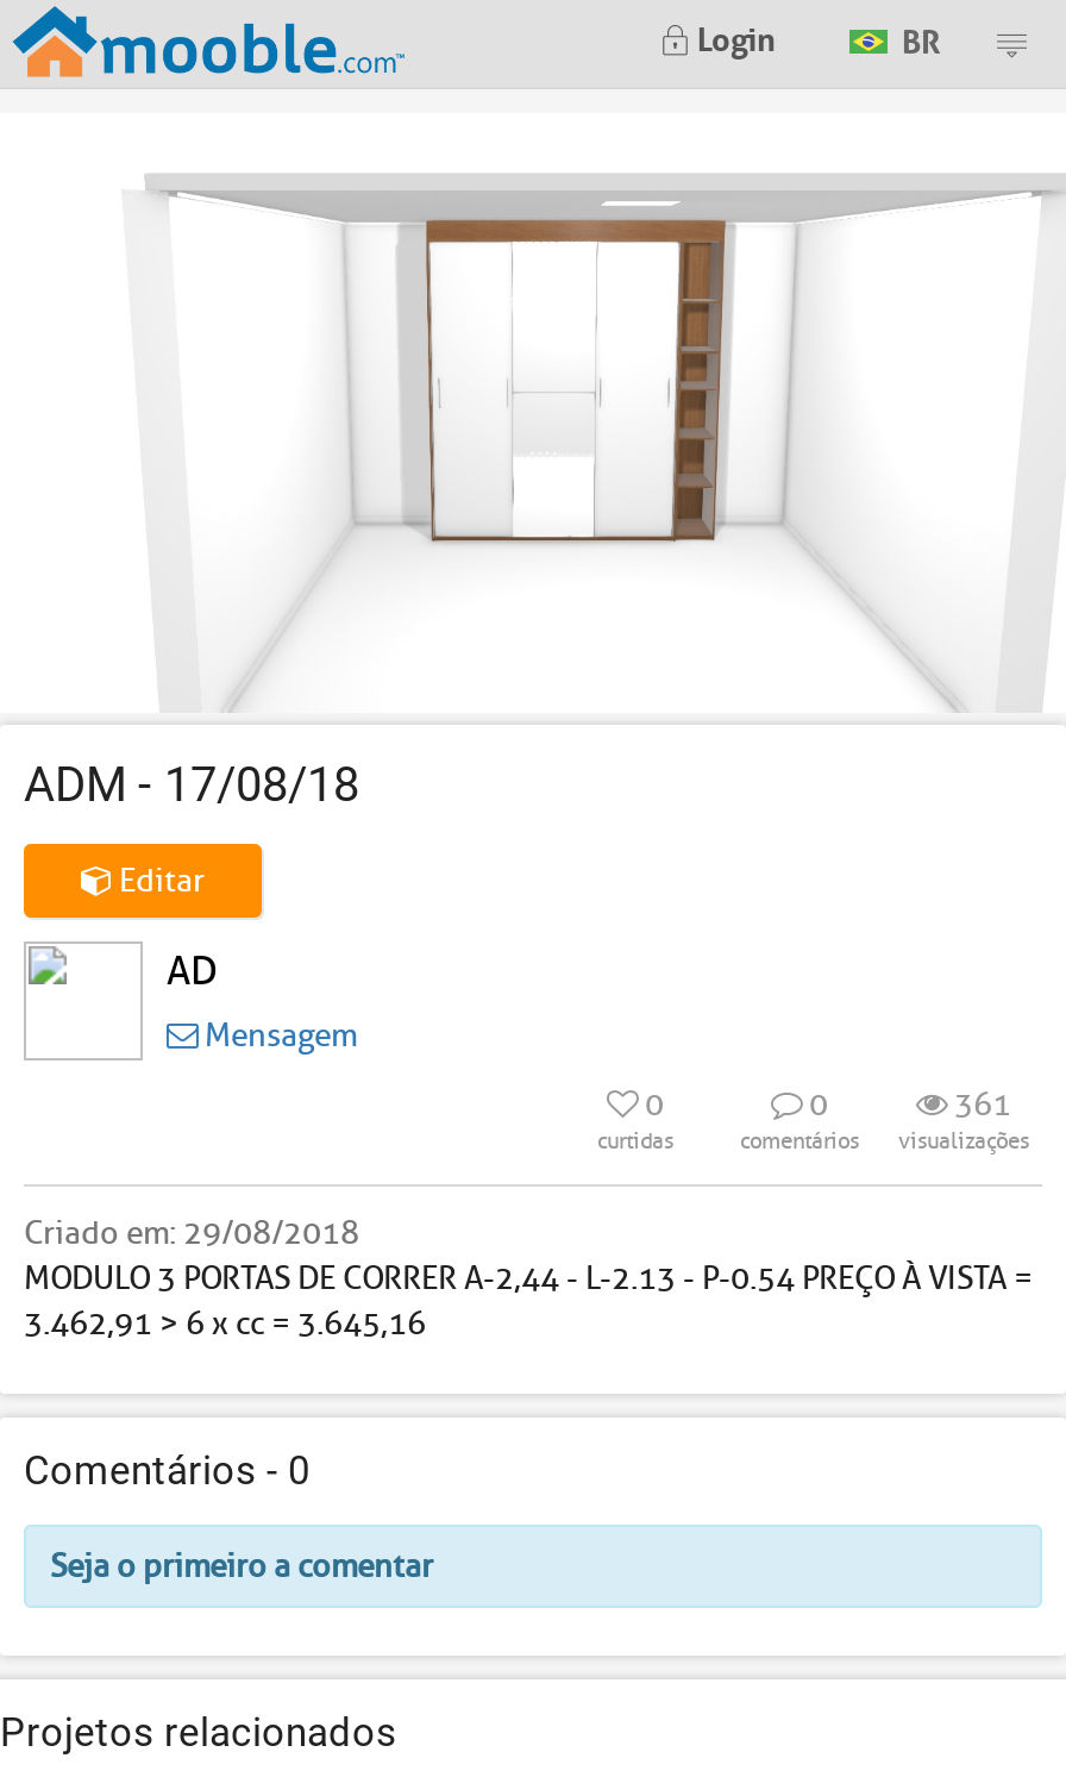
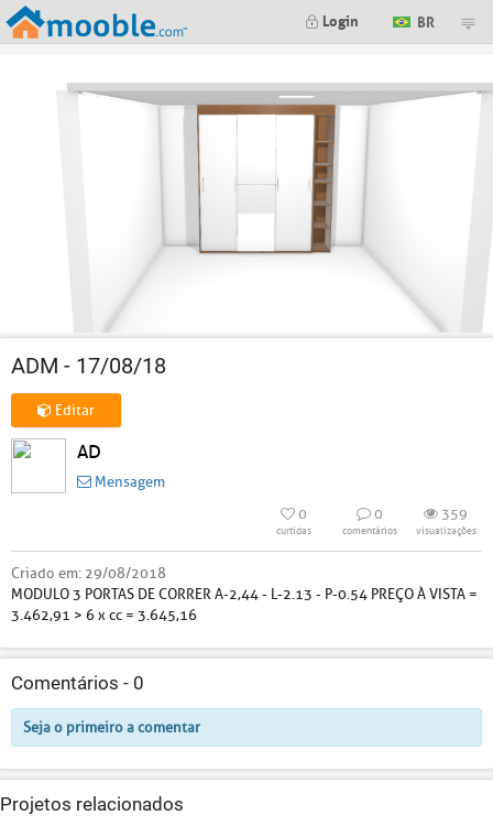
[947,1084,1011,1125] 361 -> [438,504,468,523] 359

